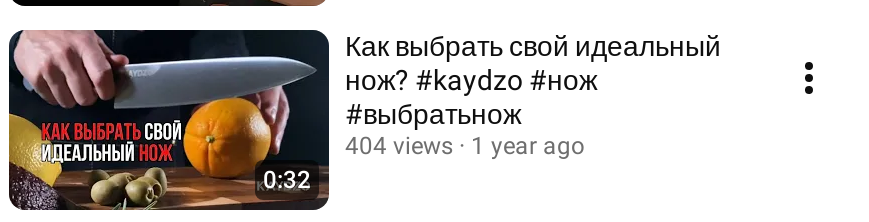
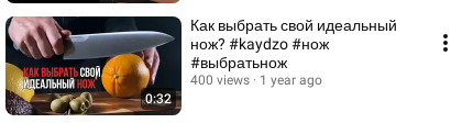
[345,132,585,160] 404 views 1 year ago -> [190,72,322,88] 400 views 1 year ago

